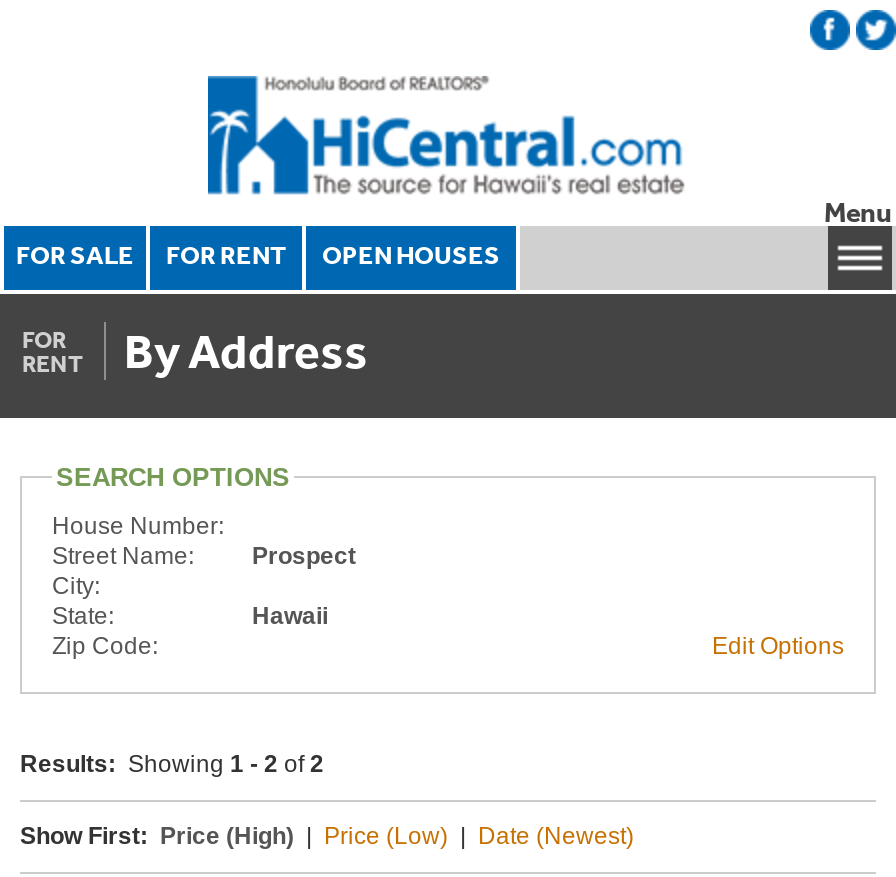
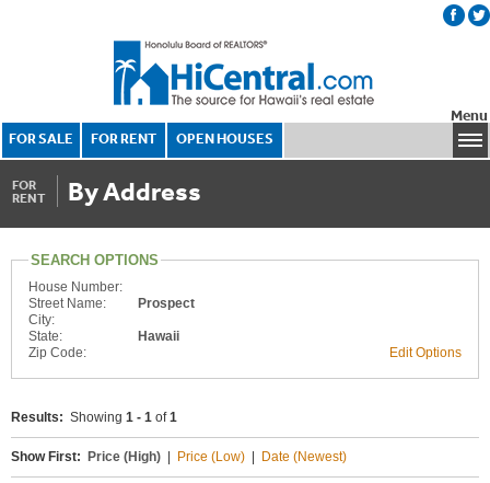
[20,750,324,778] Results: Showing 1 - 2 of 2 -> [11,410,177,425] Results: Showing 1 - 1 of 1

